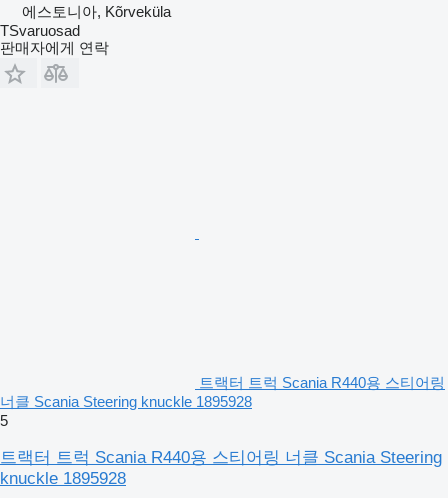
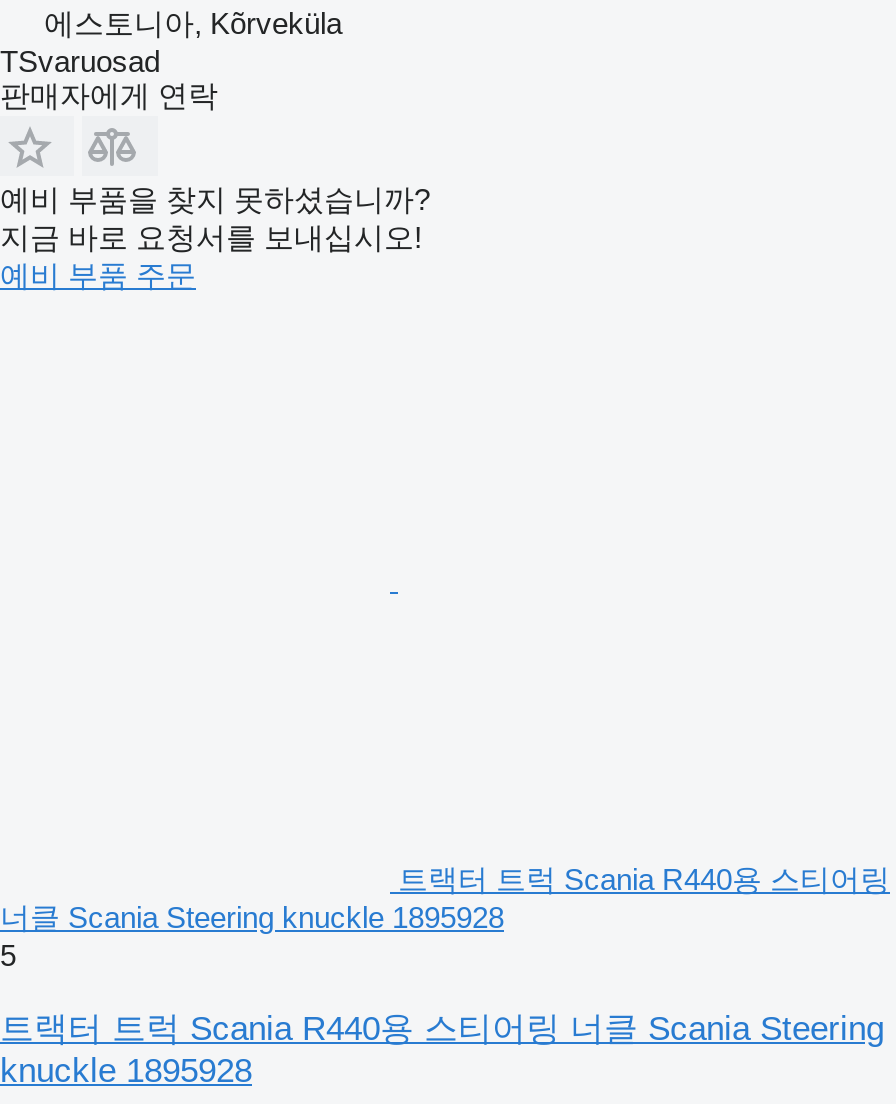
none -> [0,181,430,291] 예비 부품을 찾지 못하셨습니까? | 지금 바로 요청서를 보내십시오! | 예비 부품 주문

